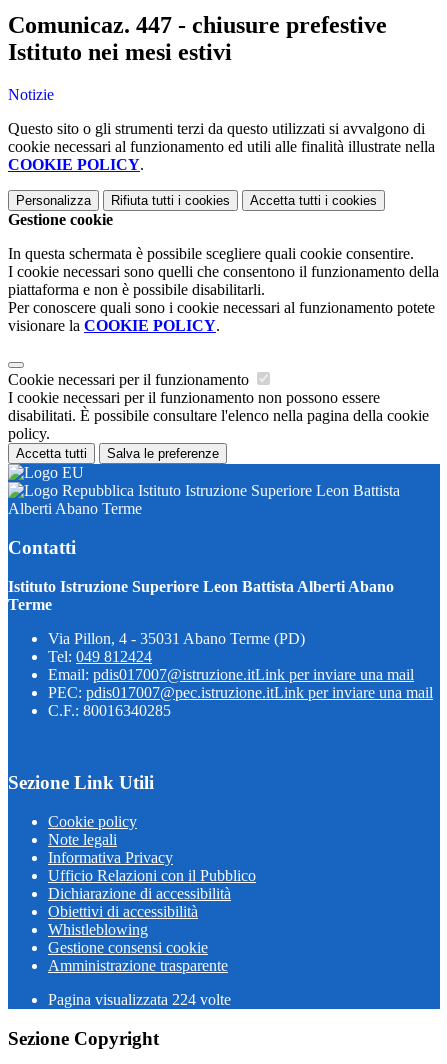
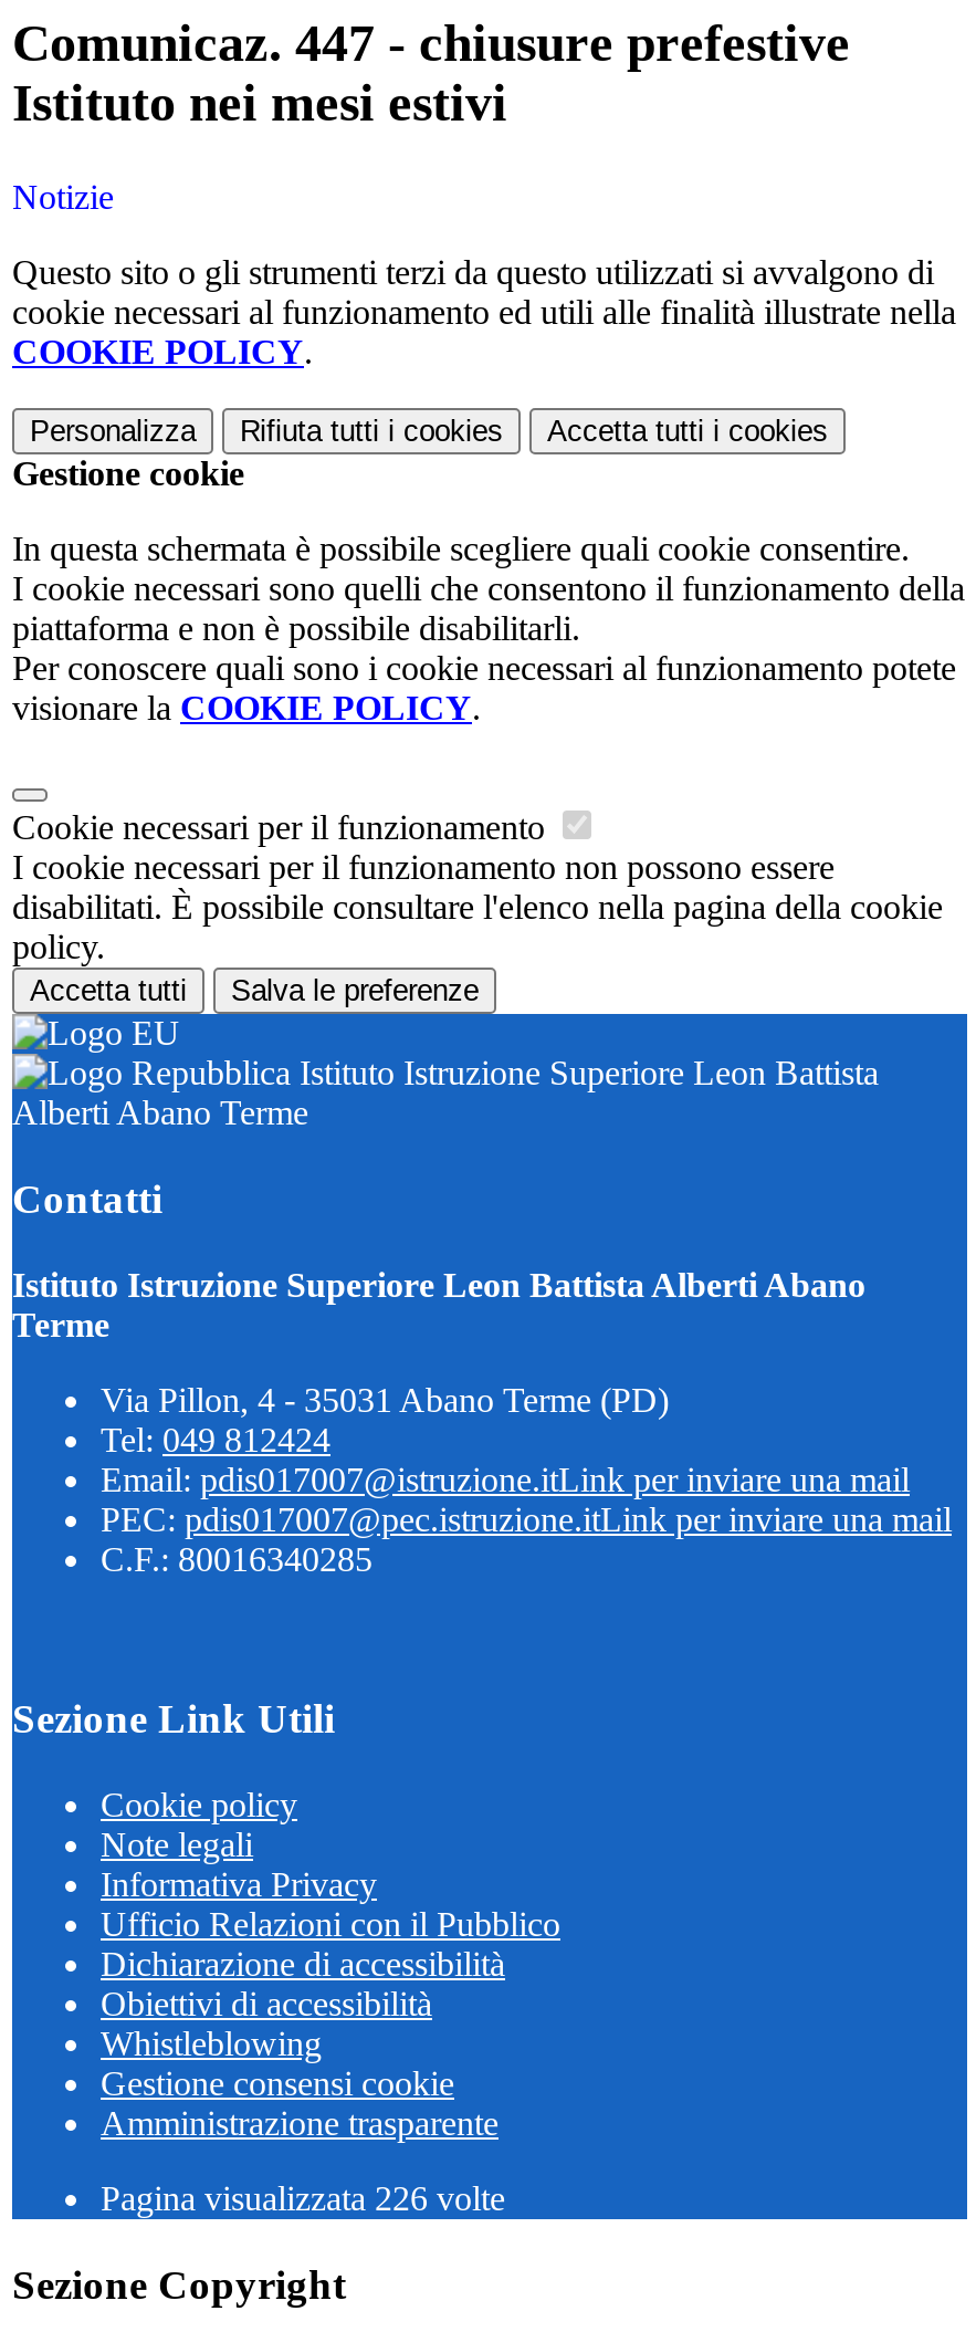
[48,991,231,1008] Pagina visualizzata 224 volte -> [101,2179,505,2217] Pagina visualizzata 226 volte

